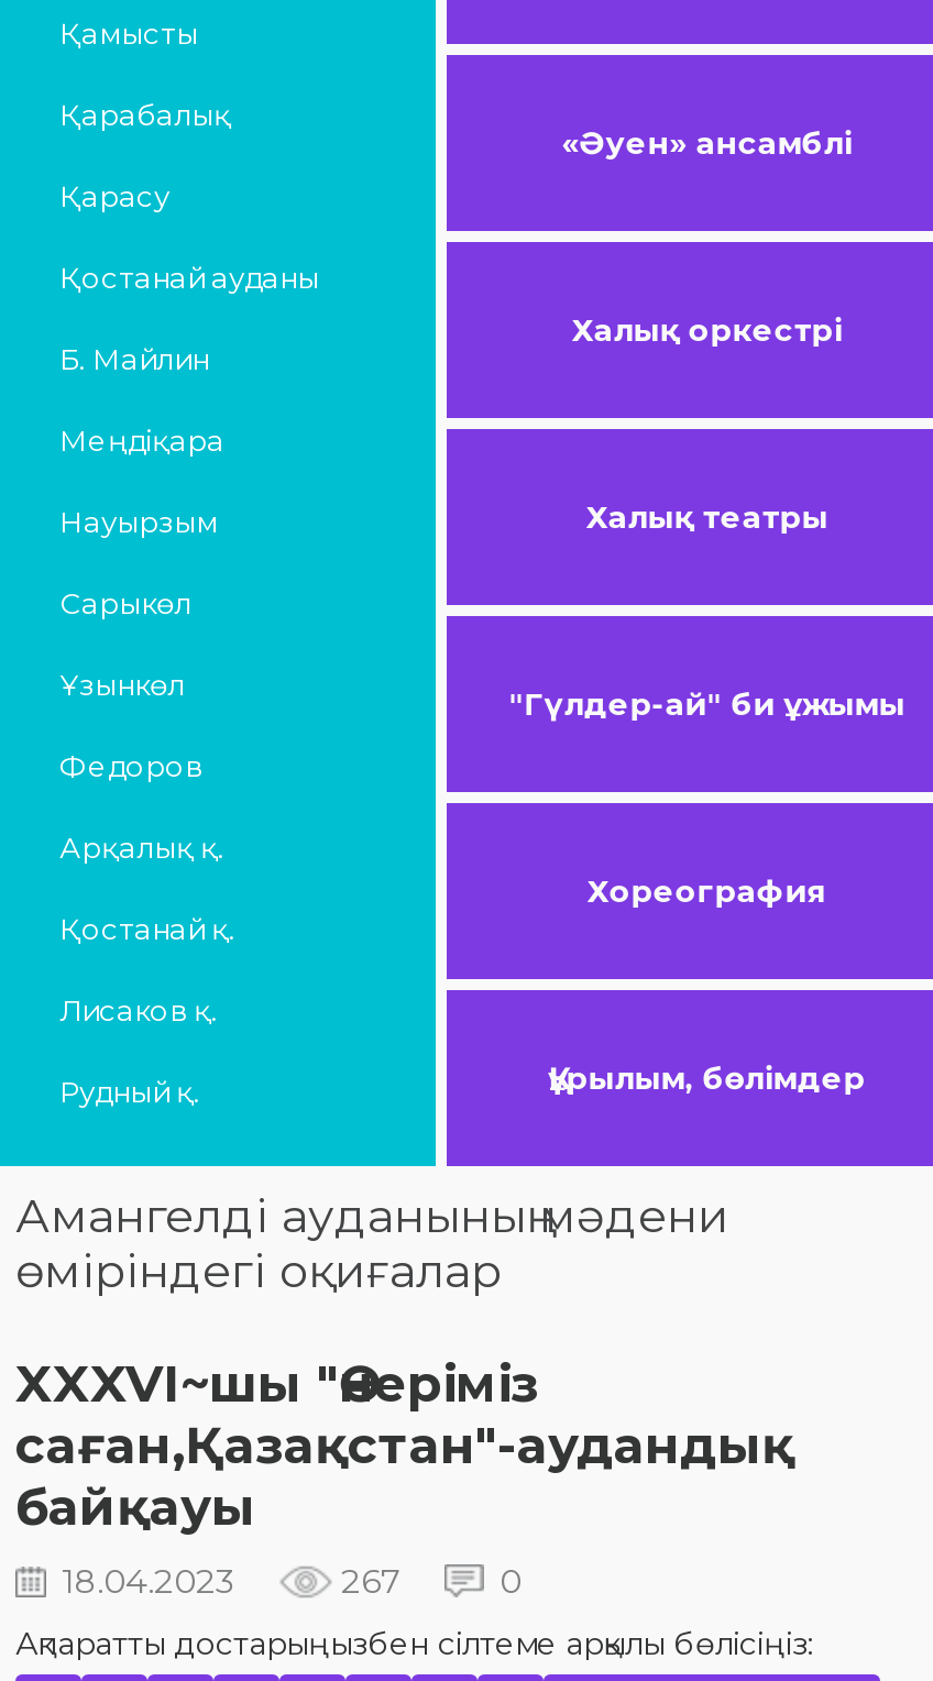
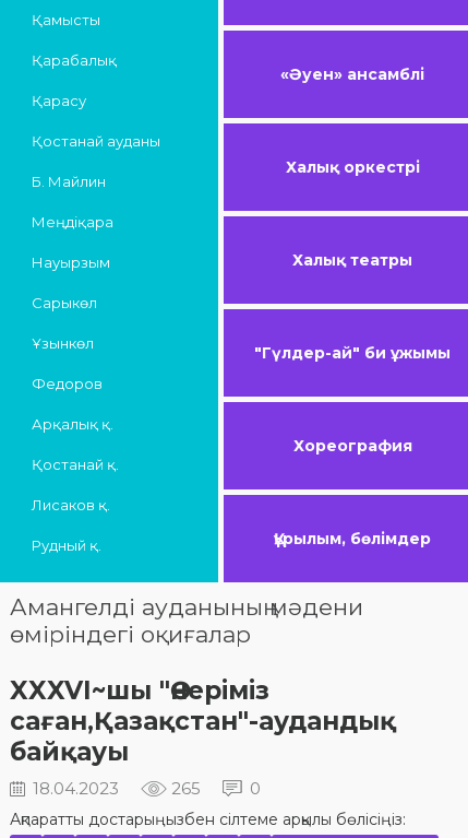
[341,1560,400,1602] 267 -> [171,778,201,799] 265

